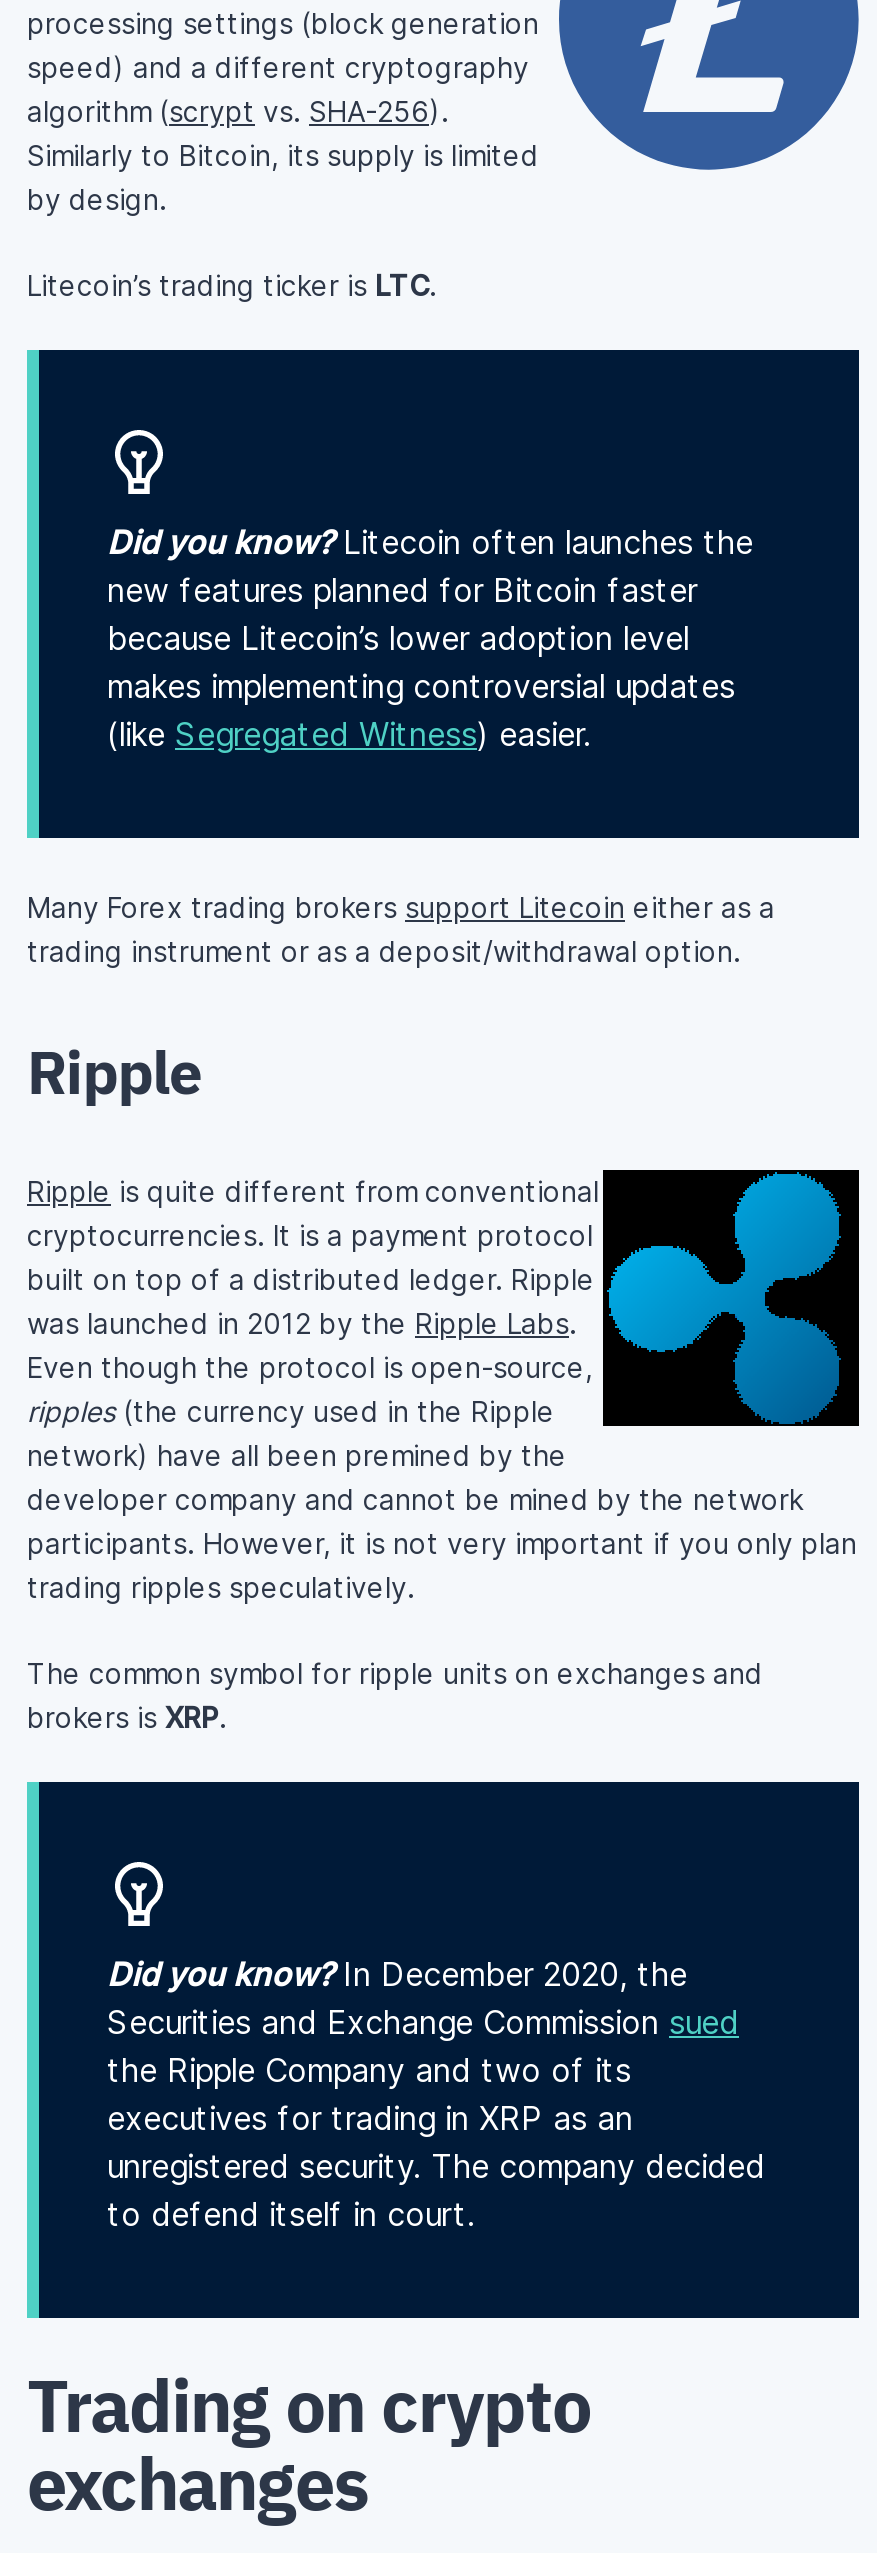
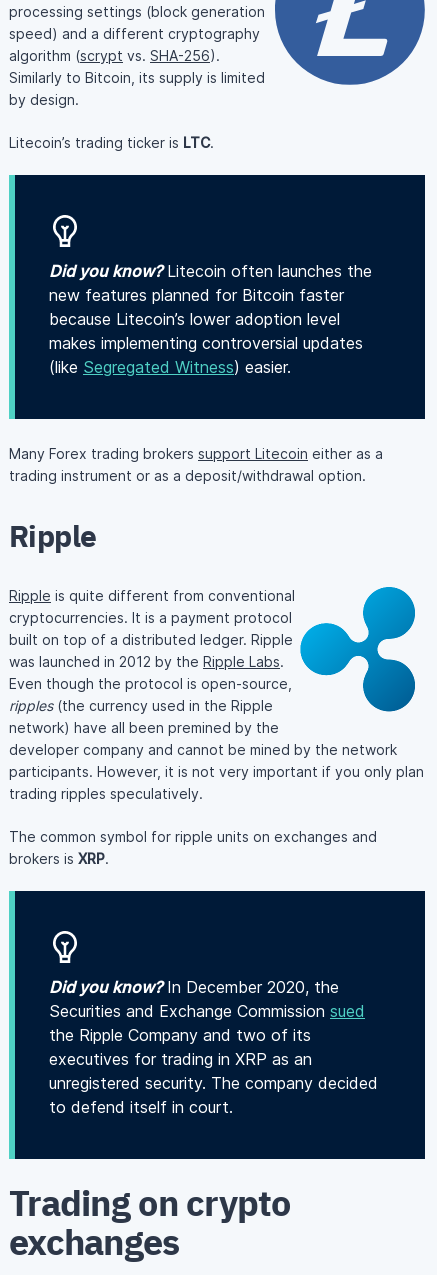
[601,1168,861,1428] [image] -> [297,585,425,713] [image]

